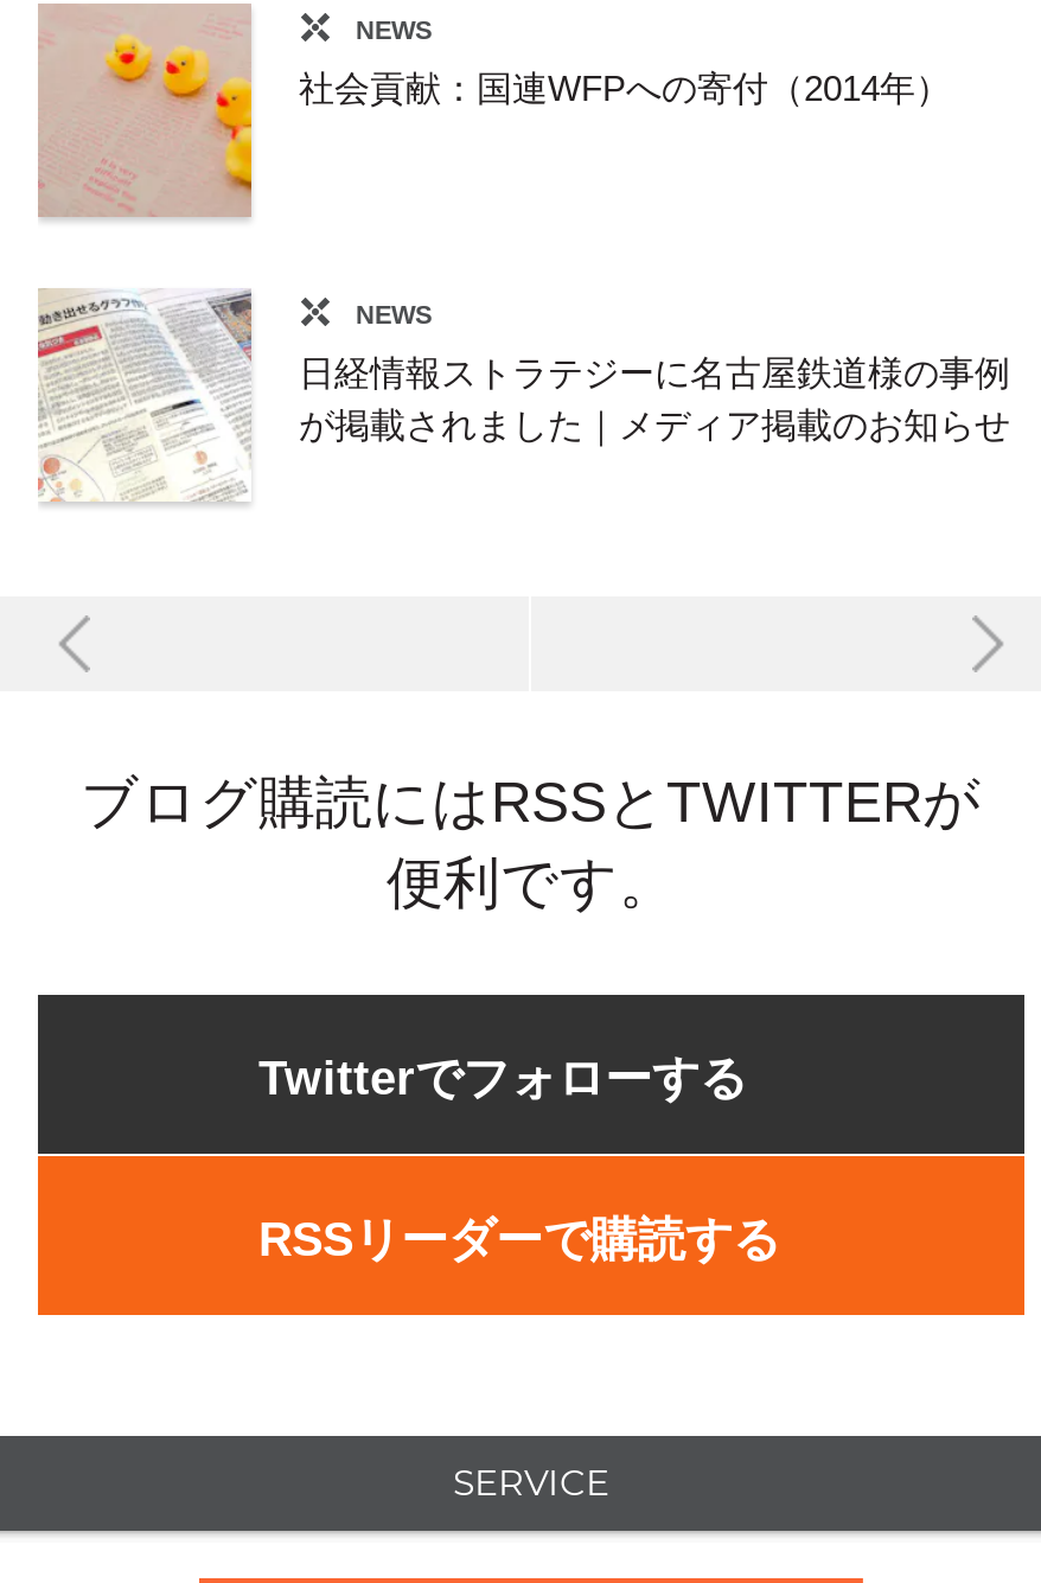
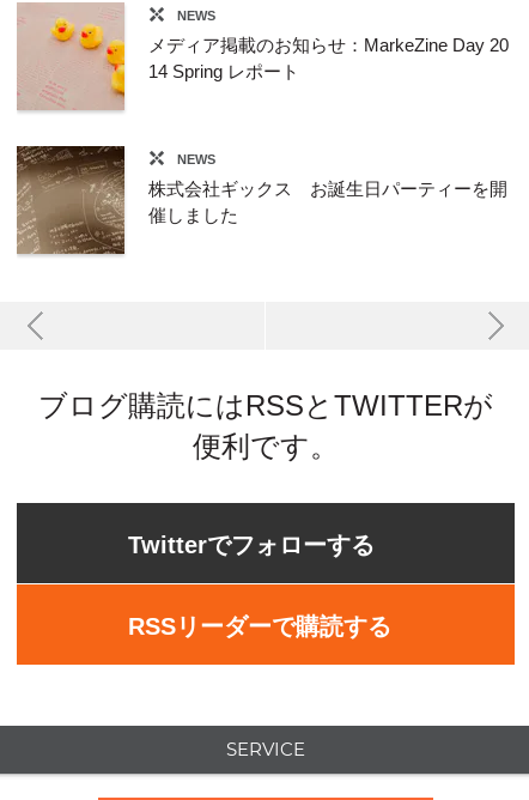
[299,68,951,109] 社会貢献：国連WFPへの寄付（2014年） -> [148,35,509,82] メディア掲載のお知らせ：MarkeZine Day 20 | 14 Spring レポート
[38,288,1010,502] [image] | 日経情報ストラテジーに名古屋鉄道様の事例 | が掲載されました｜メディア掲載のお知らせ -> [16,145,507,255] [image] | 株式会社ギックス お誕生日パーティーを開 | 催しました

